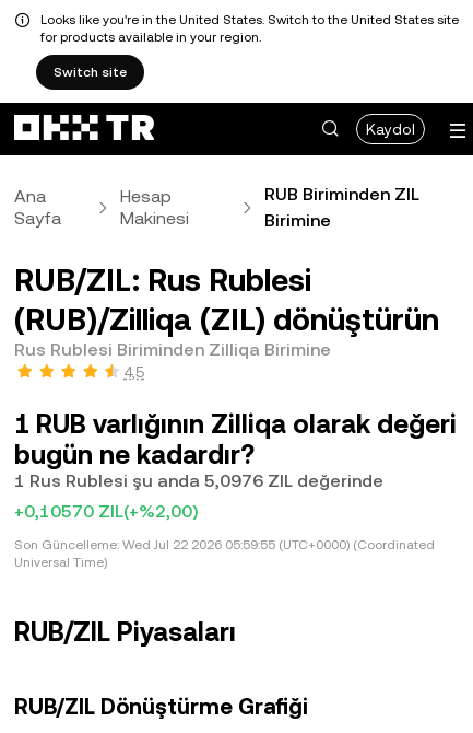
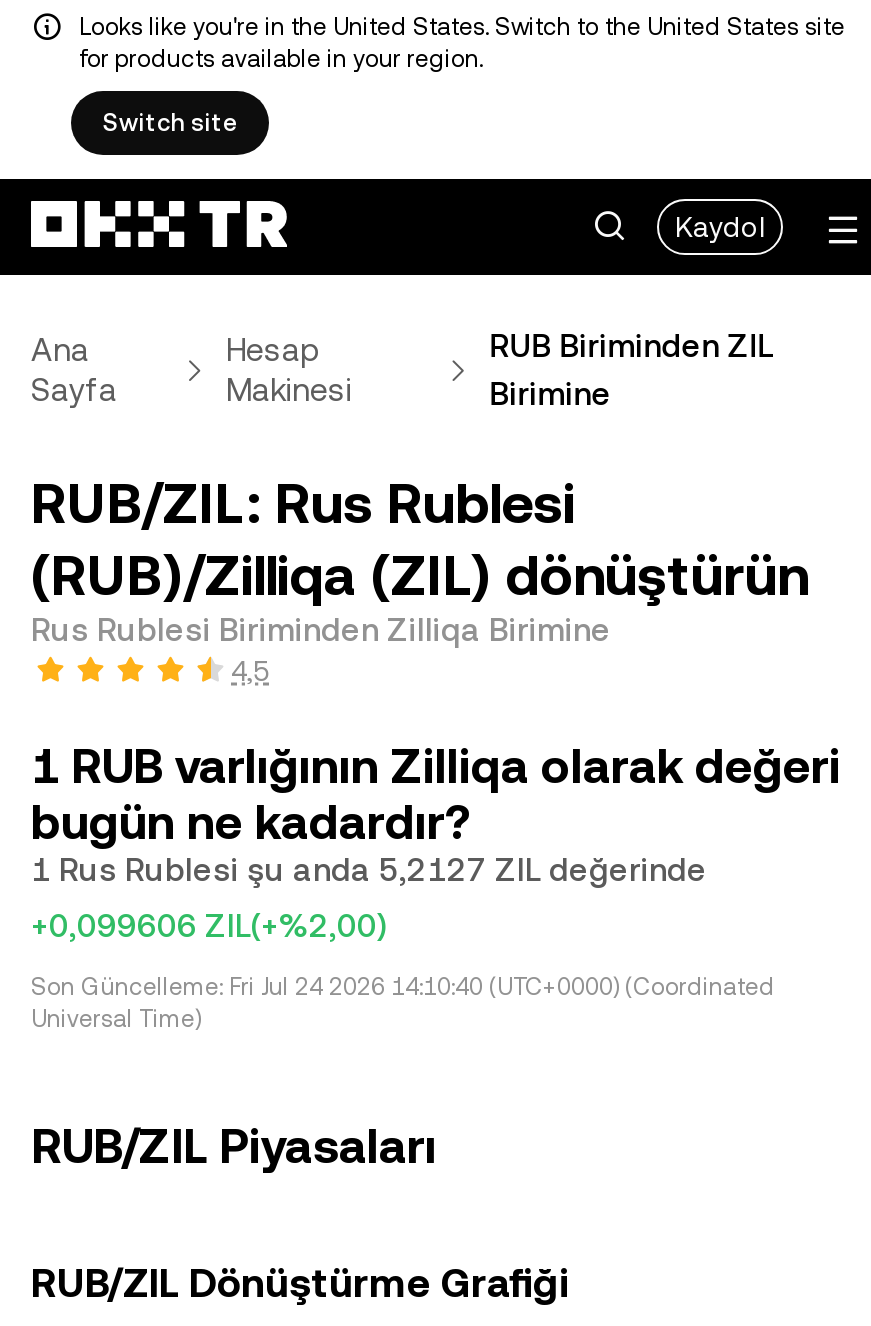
[14,470,383,491] 1 Rus Rublesi şu anda 5,0976 ZIL değerinde -> [31,851,707,889] 1 Rus Rublesi şu anda 5,2127 ZIL değerinde
[14,501,198,522] +0,10570 ZIL(+%2,00) -> [31,907,387,945] +0,099606 ZIL(+%2,00)
[14,537,435,552] Son Güncelleme: Wed Jul 22 2026 05:59:55 (UTC+0000) (Coordinated -> [31,973,775,1001] Son Güncelleme: Fri Jul 24 2026 14:10:40 (UTC+0000) (Coordinated

